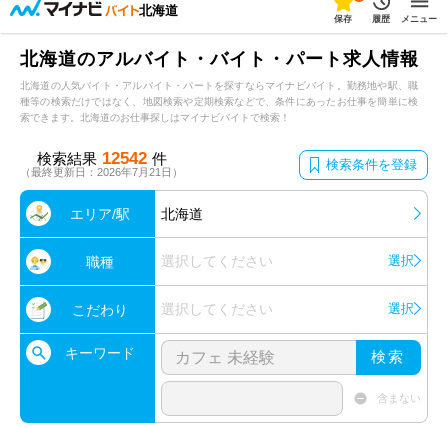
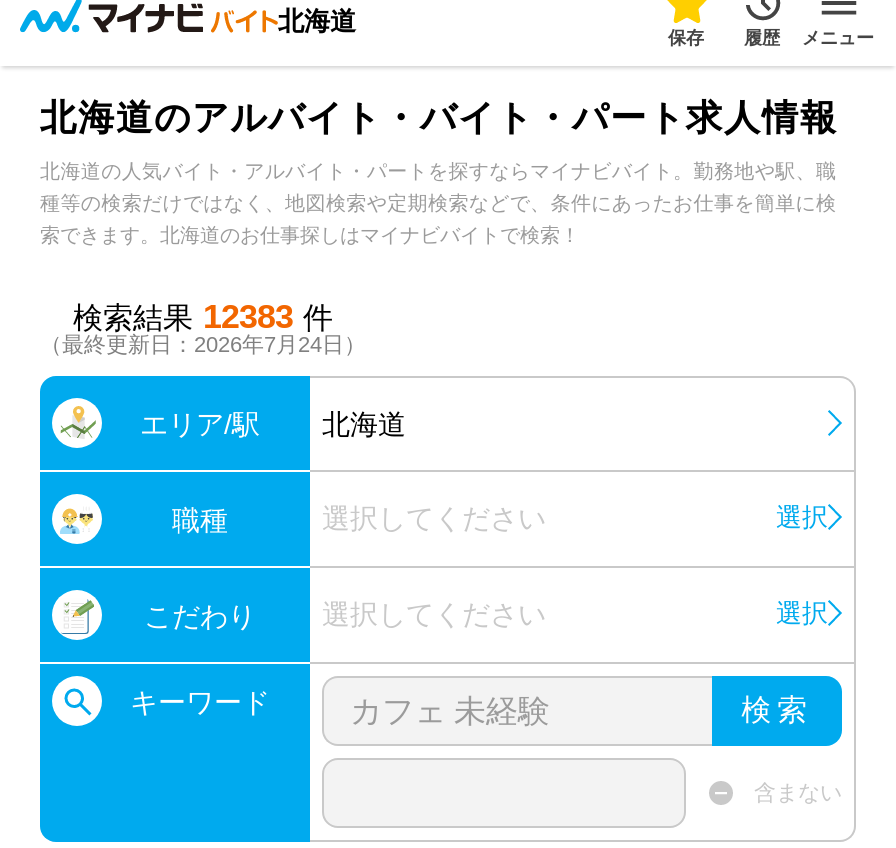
[20,149,417,178] 検索結果 12542 件 | （最終更新日：2026年7月21日） | 検索条件を登録 -> [40,298,366,356] 検索結果 12383 件 | （最終更新日：2026年7月24日）

